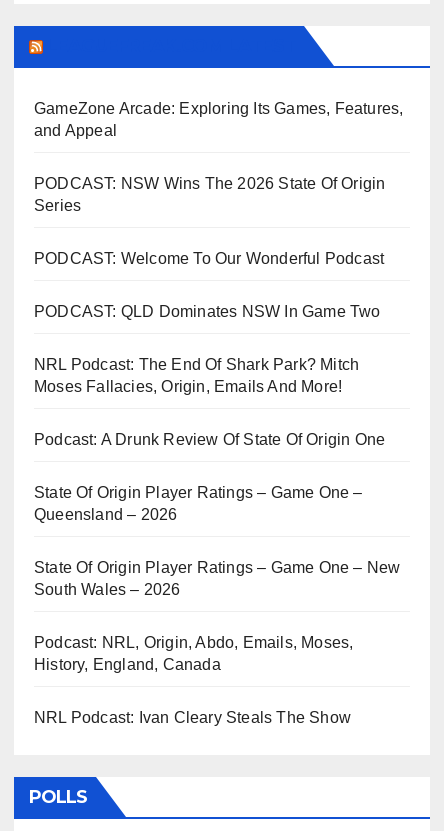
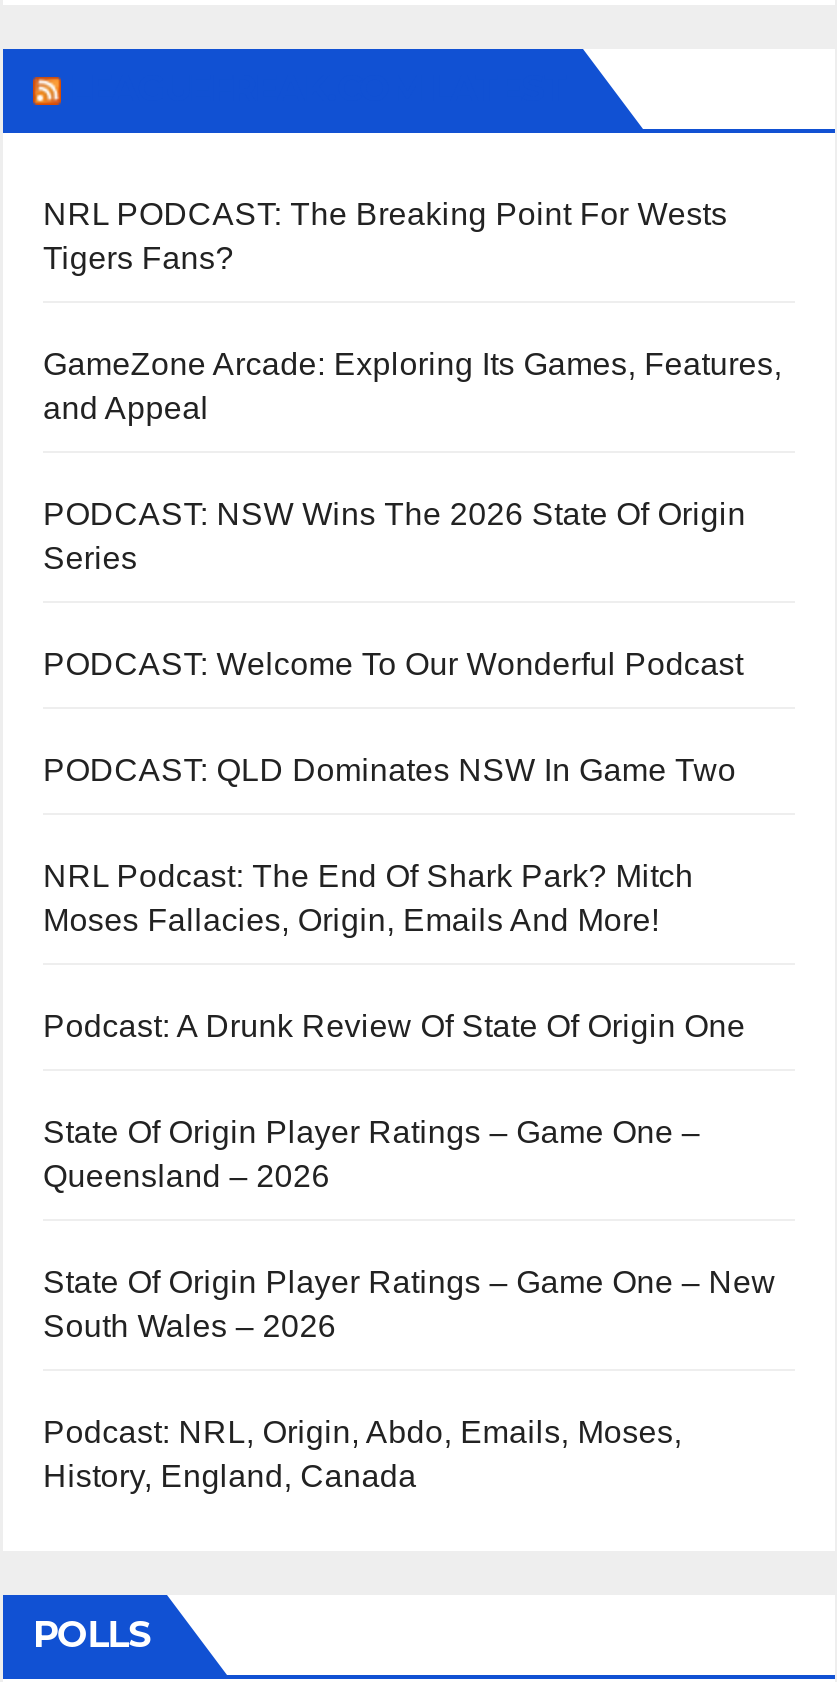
none -> [43,197,727,275] NRL PODCAST: The Breaking Point For Wests | Tigers Fans?
moved [34,100,403,673] -> [43,347,782,1493]: GameZone Arcade: Exploring Its Games, Features, | and Appeal | PODCAST: NSW Wins The 2026 State Of Origin | ... | Podcast: NRL, Origin, Abdo, Emails, Moses, | History, England, Canada
[34,709,351,726] NRL Podcast: Ivan Cleary Steals The Show -> none

